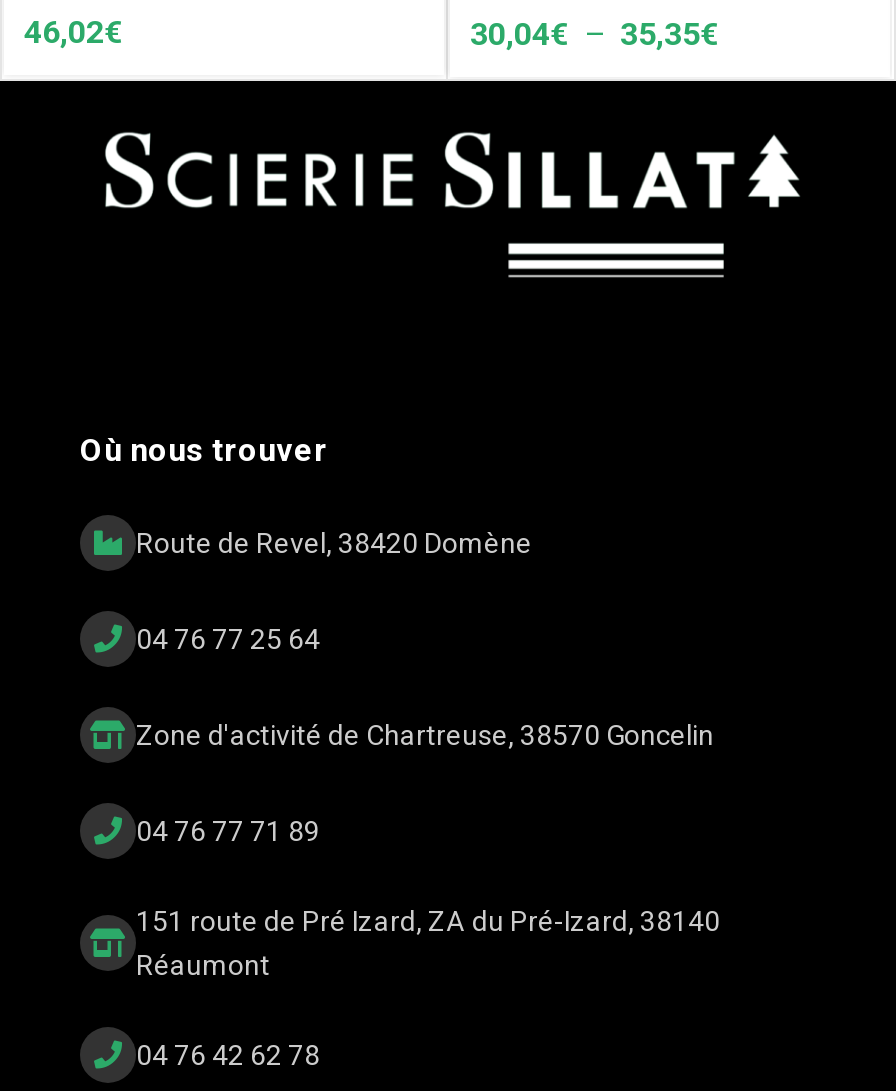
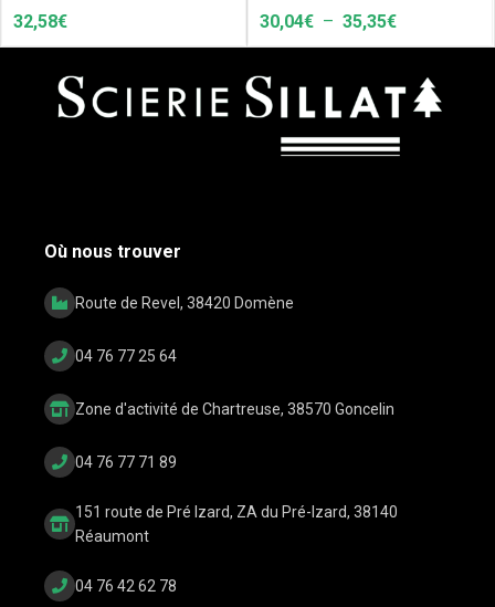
[24,13,122,51] 46,02€ -> [13,11,67,32] 32,58€

